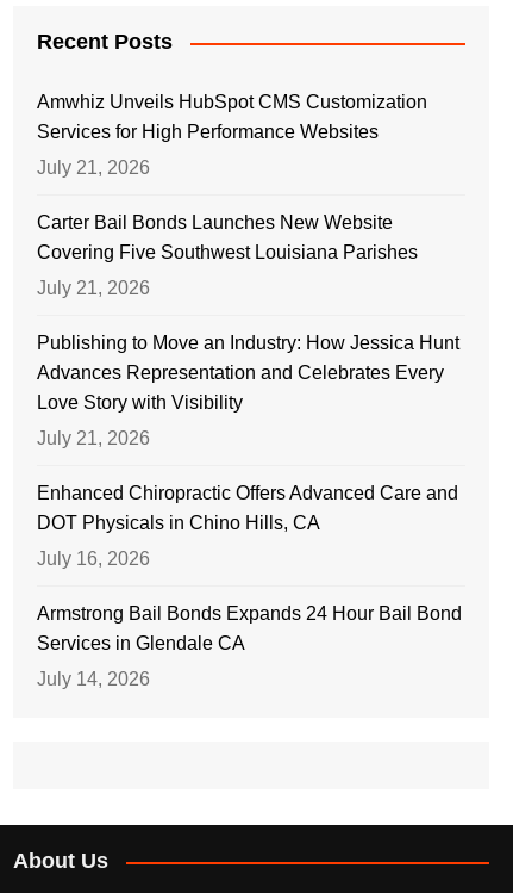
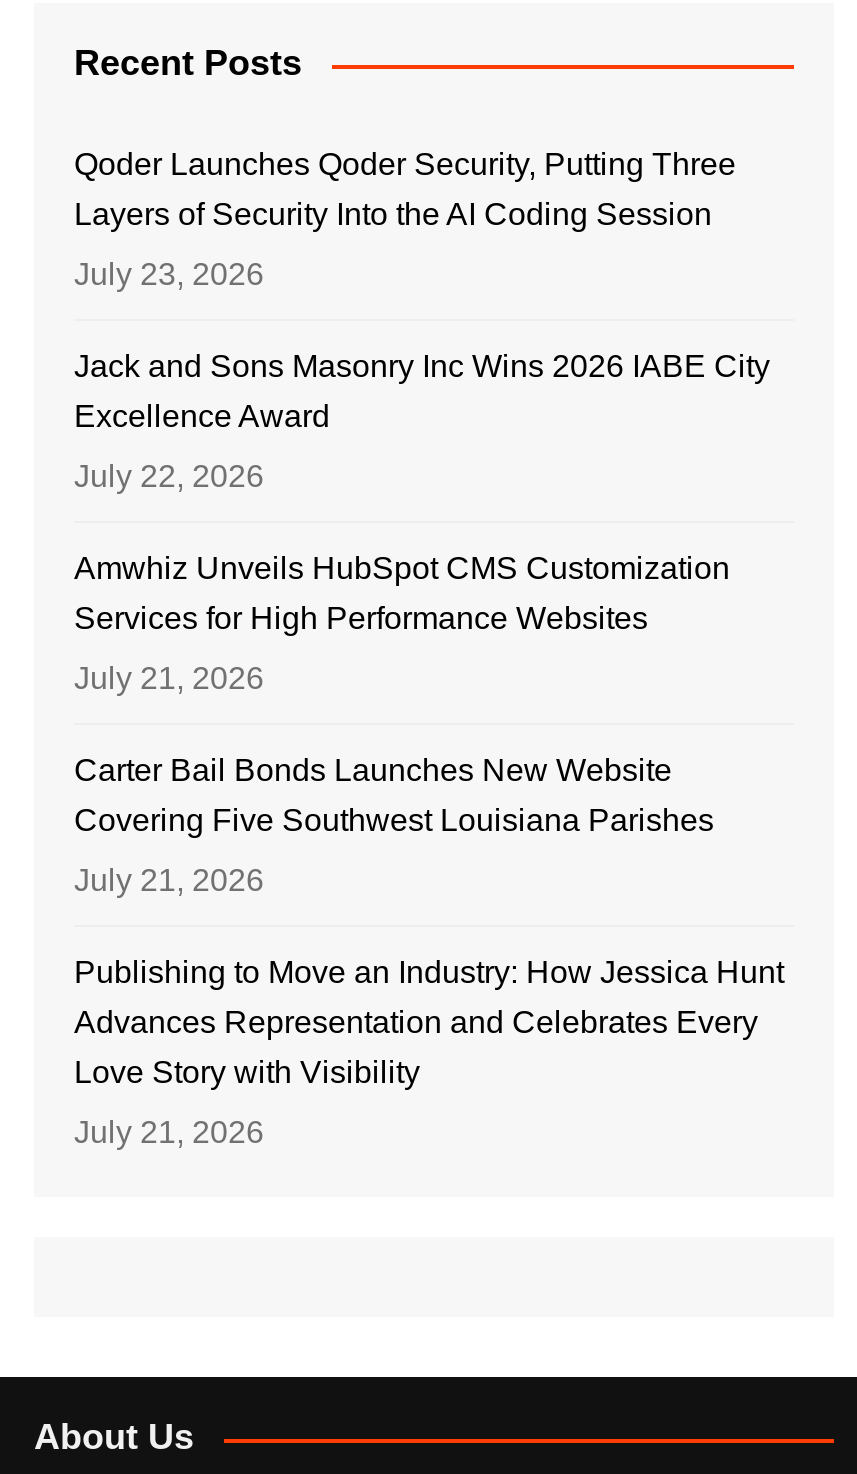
none -> [74,148,770,494] Qoder Launches Qoder Security, Putting Three | Layers of Security Into the AI Coding Session | July 23, 2026 | Jack and Sons Masonry Inc Wins 2026 IABE City | Excellence Award | July 22, 2026
moved [37,92,459,449] -> [74,552,784,1150]: Amwhiz Unveils HubSpot CMS Customization | Services for High Performance Websites | July 21, 2026 | ... | Love Story with Visibility | July 21, 2026
[37,483,462,690] Enhanced Chiropractic Offers Advanced Care and | DOT Physicals in Chino Hills, CA | July 16, 2026 | Armstrong Bail Bonds Expands 24 Hour Bail Bond | Services in Glendale CA | July 14, 2026 -> none

